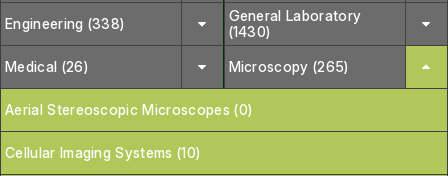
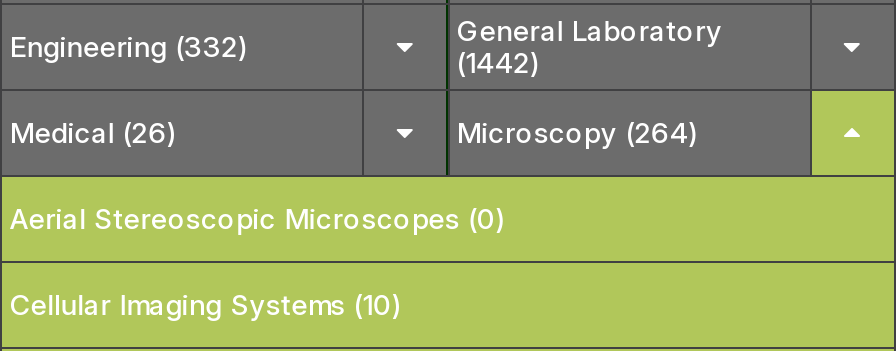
[5,15,124,32] Engineering (338) -> [10,29,247,63] Engineering (332)
[228,23,270,40] (1430) -> [457,45,539,79] (1442)
[228,58,349,75] Microscopy (265) -> [457,115,697,149] Microscopy (264)

